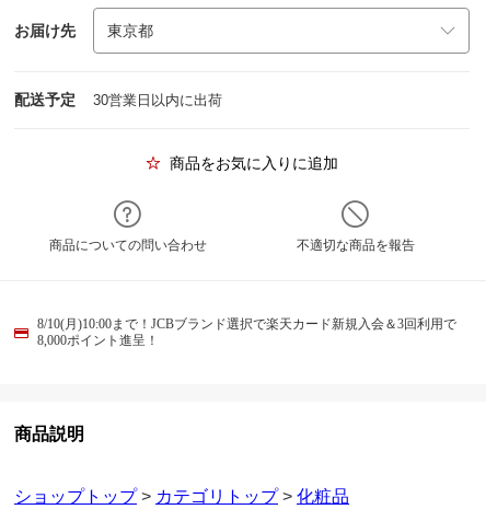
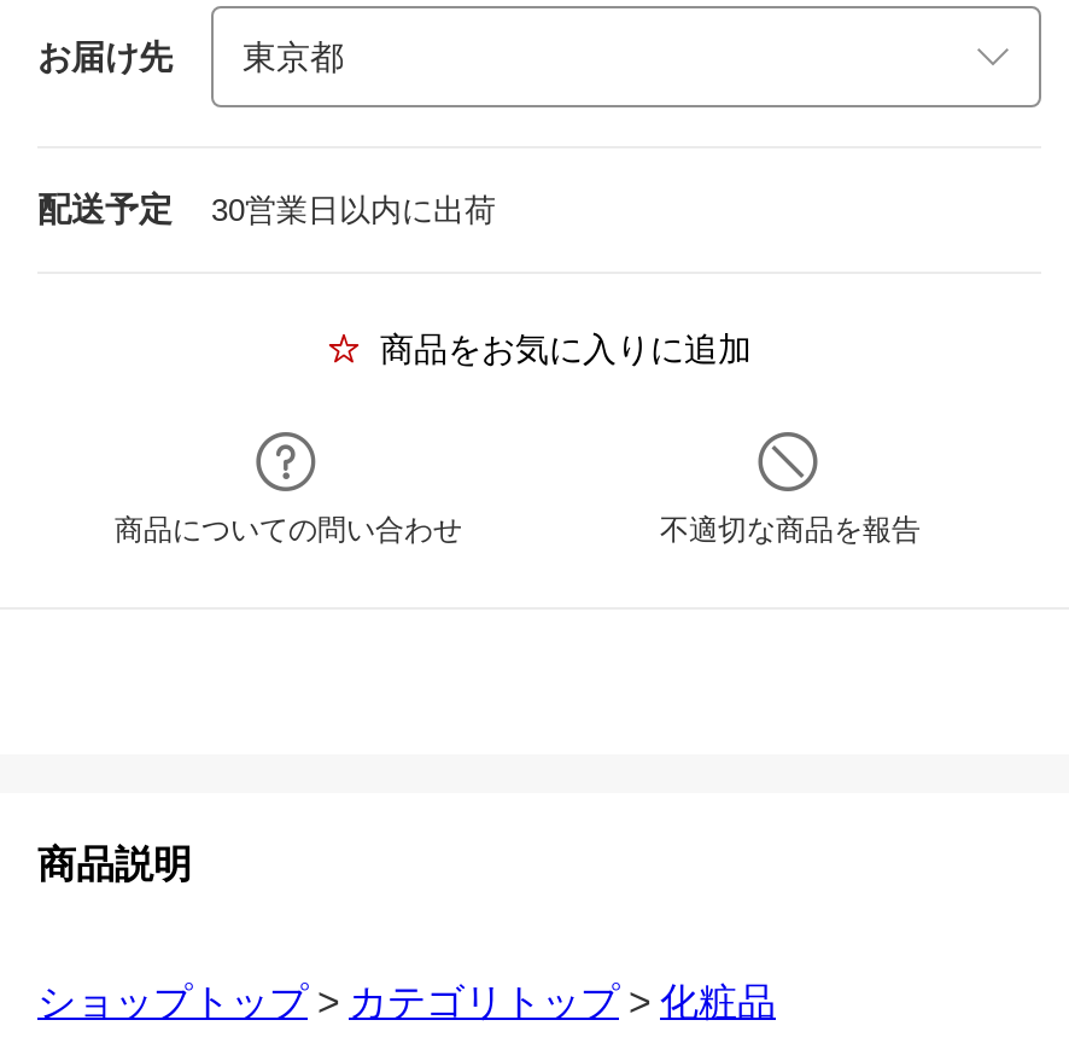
[37,316,456,348] 8/10(月)10:00まで！JCBブランド選択で楽天カード新規入会＆3回利用で | 8,000ポイント進呈！ -> none

